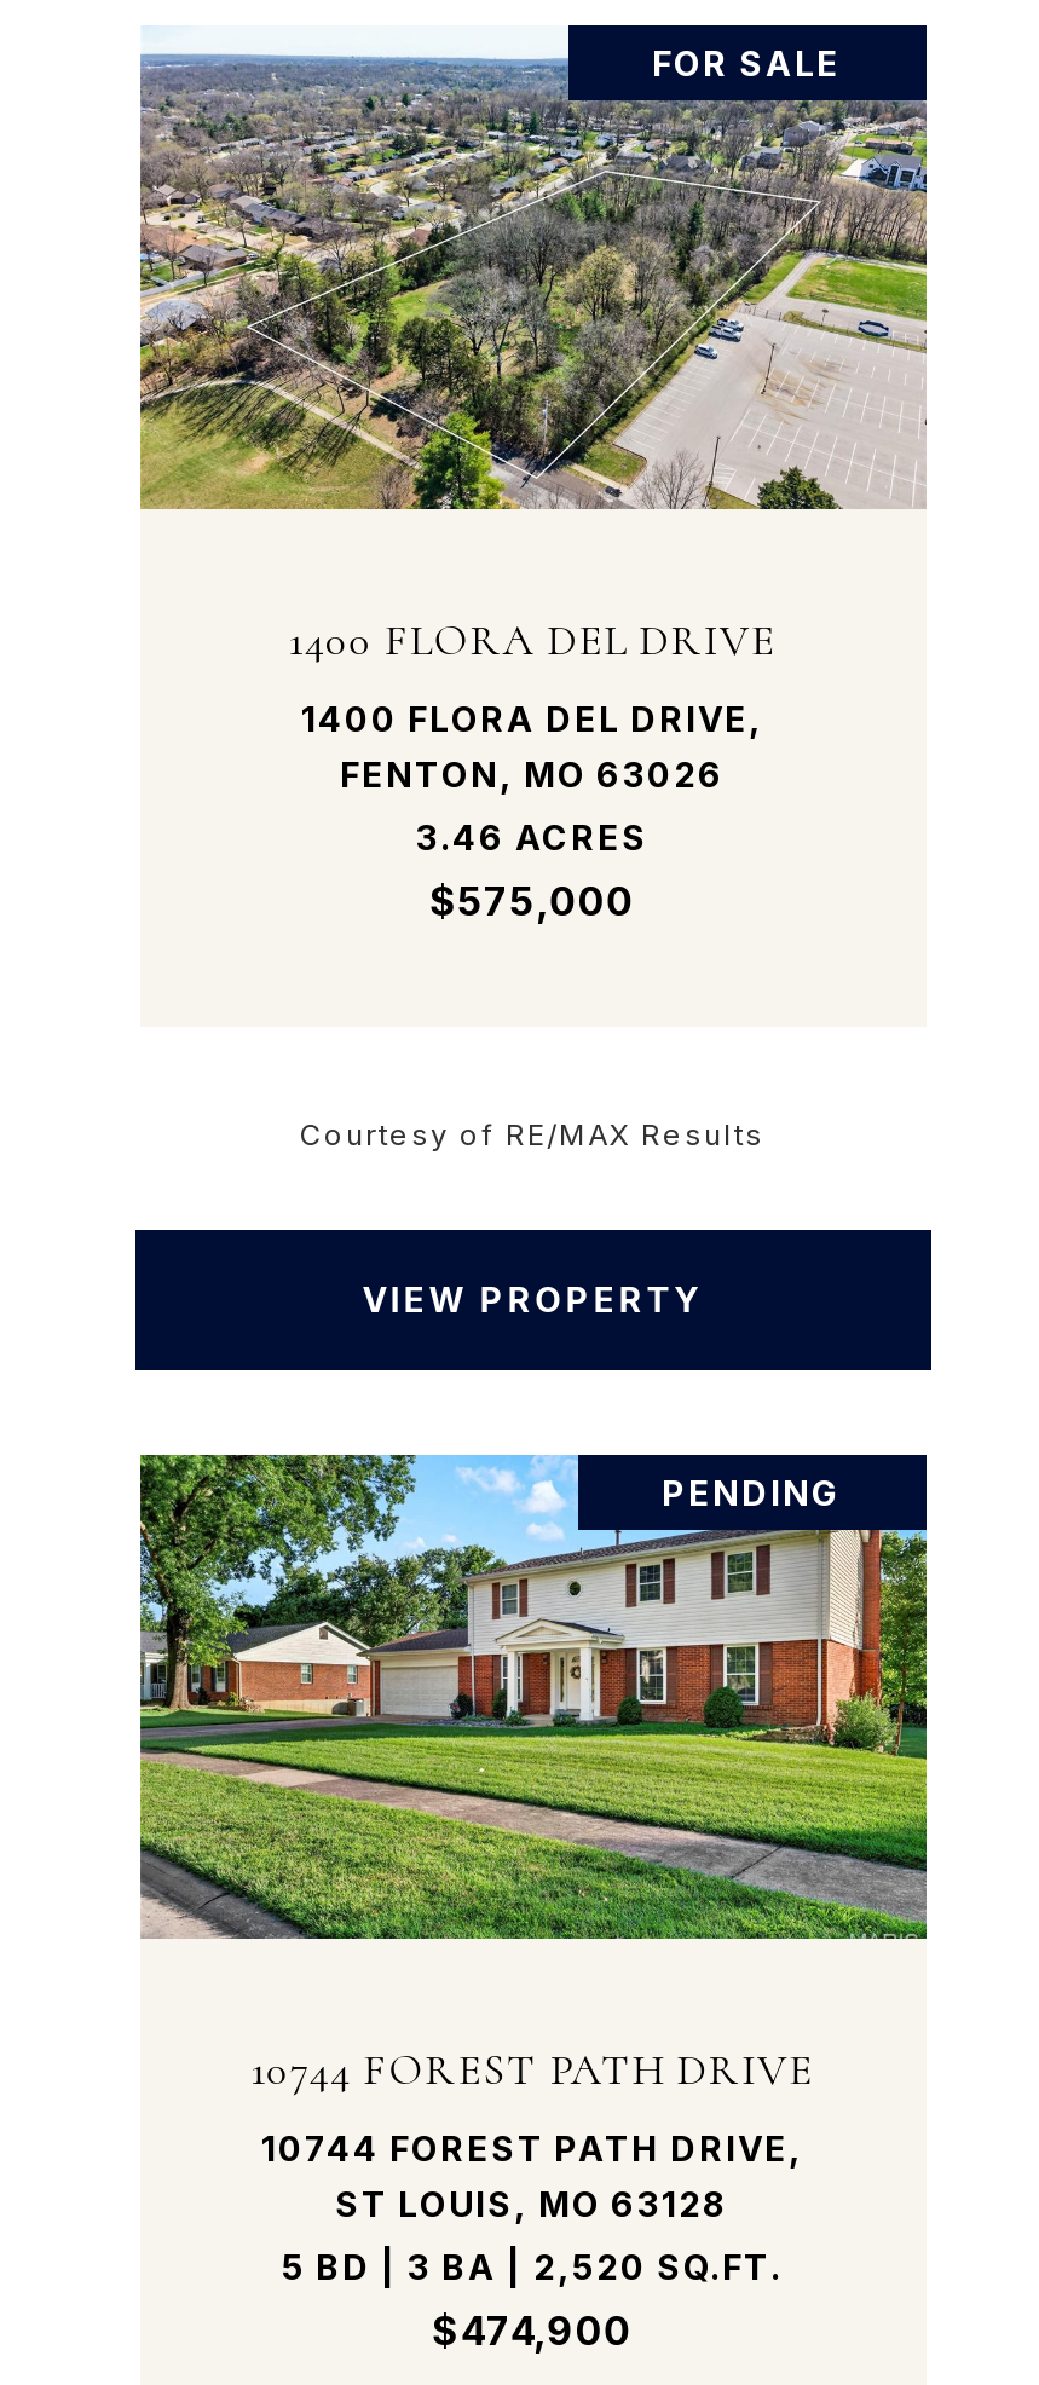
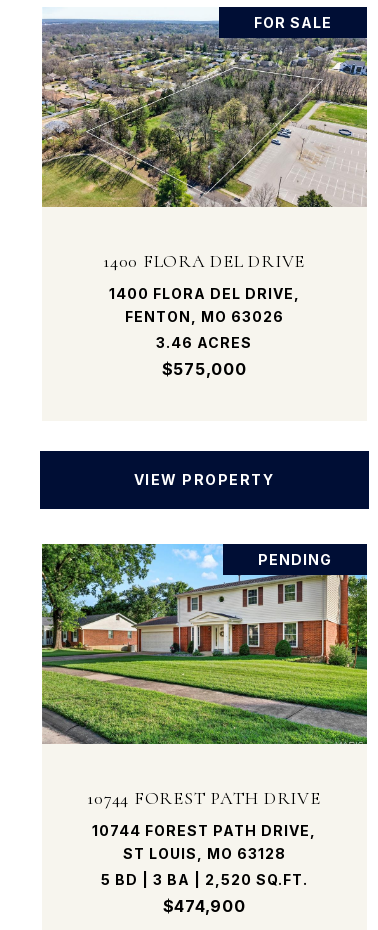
[300,1116,764,1152] Courtesy of RE/MAX Results -> none

